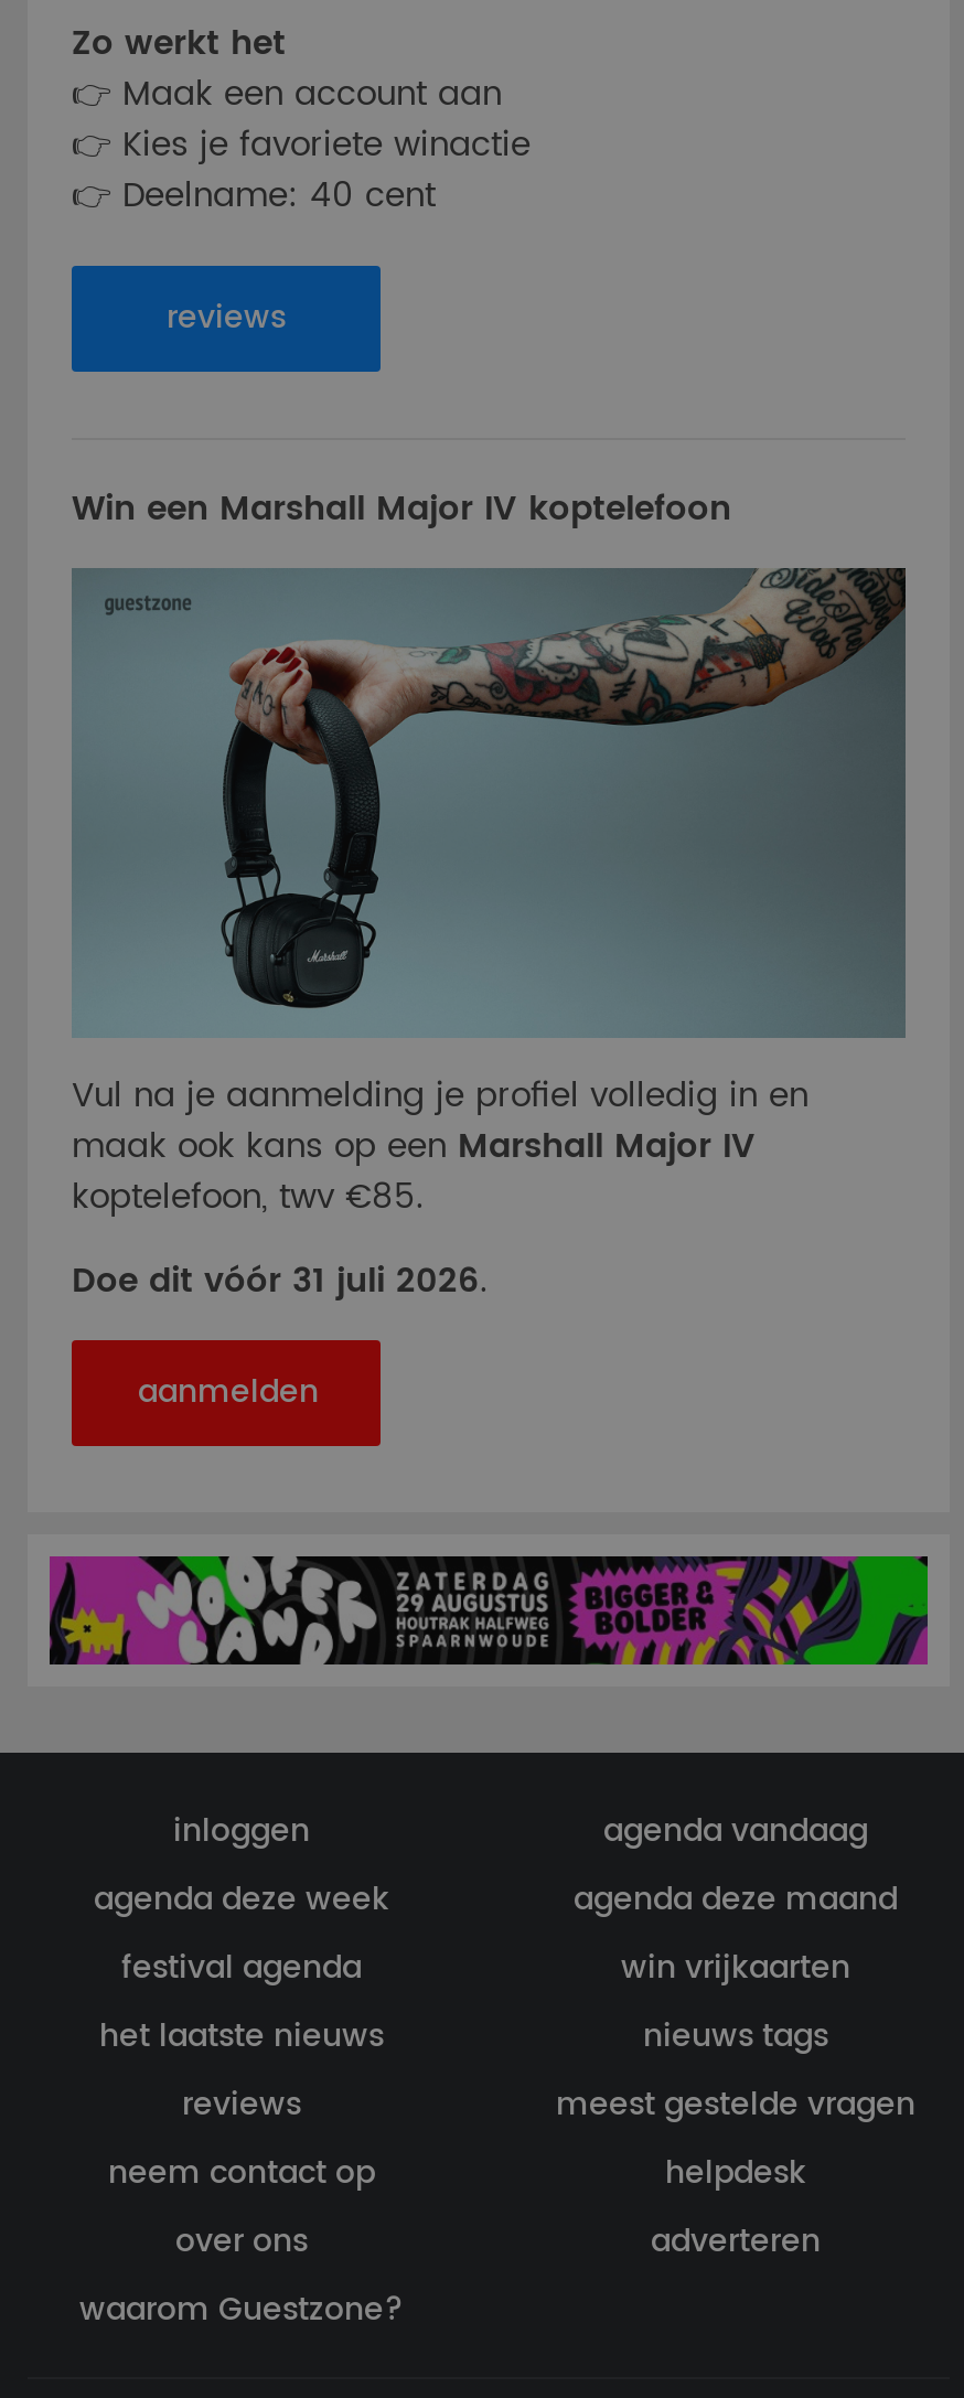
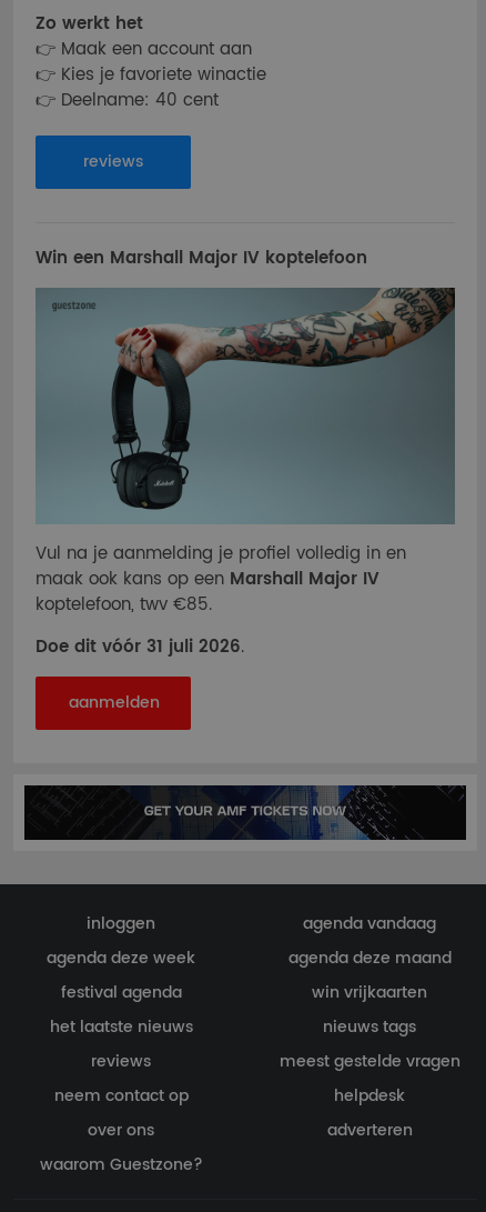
[47,1554,930,1667] [image] -> [23,784,467,841] [image]

